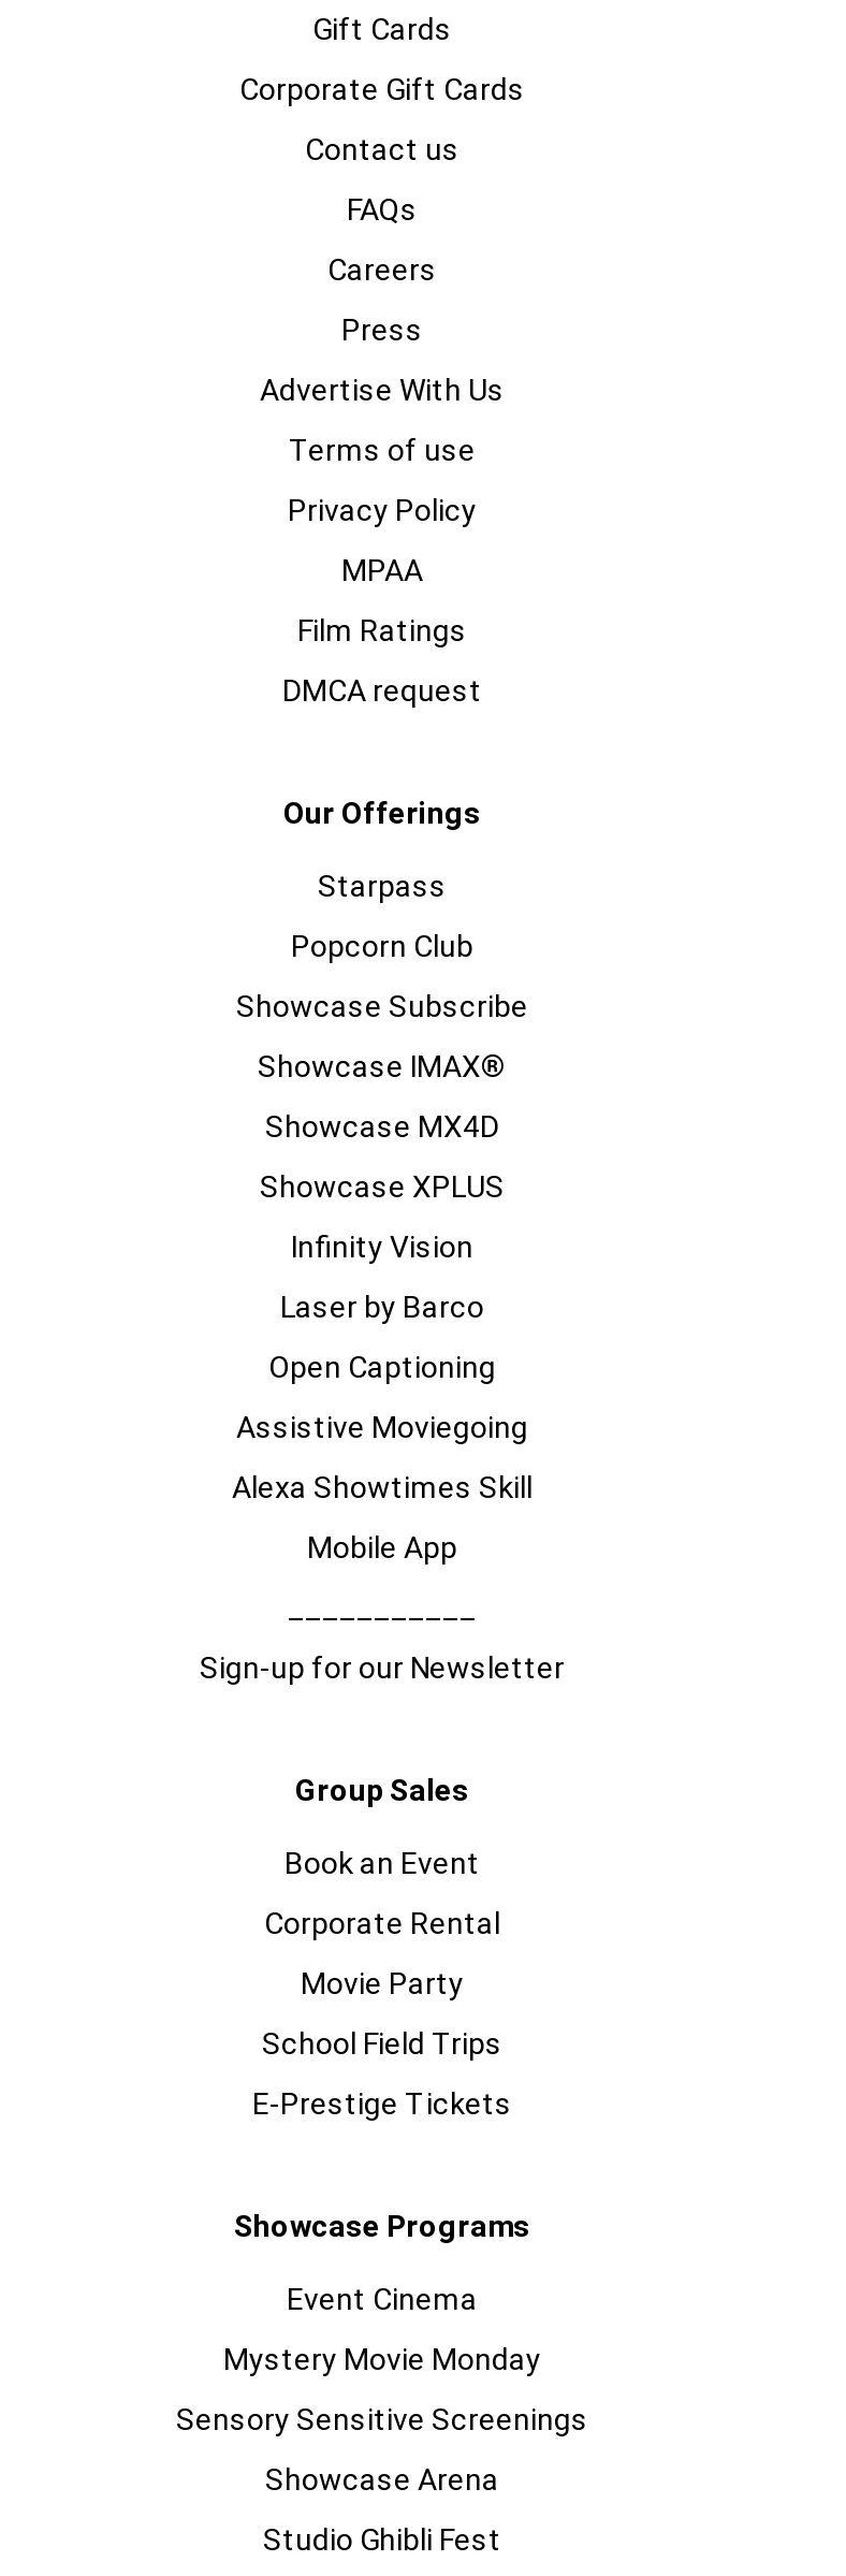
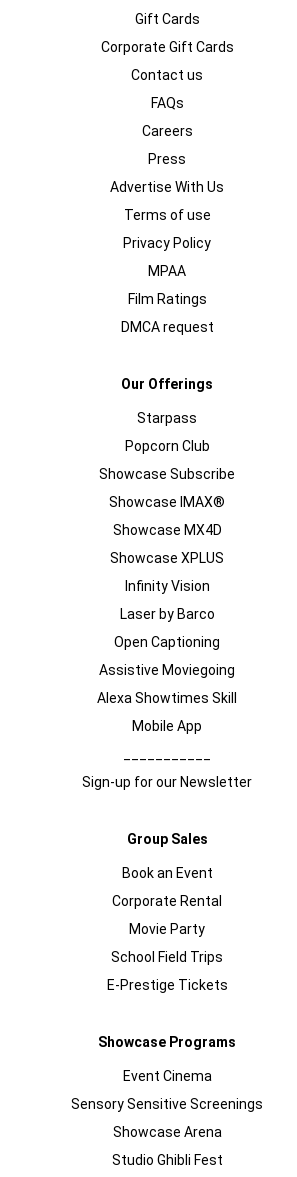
[223,2342,541,2376] Mystery Movie Monday -> none

